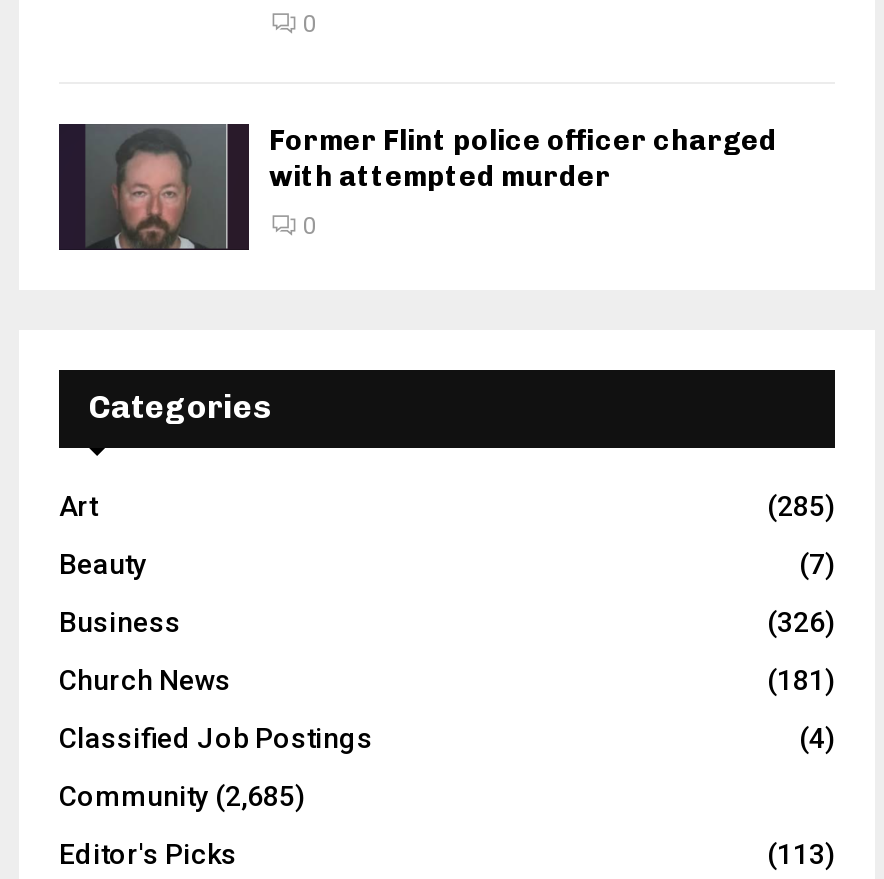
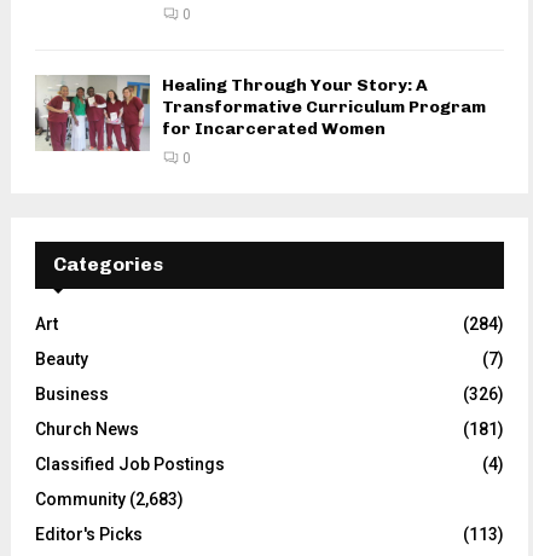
[57,123,777,253] [image] | Former Flint police officer charged | with attempted murder -> [34,75,486,170] [image] | Healing Through Your Story: A | Transformative Curriculum Program | for Incarcerated Women
[767,490,835,522] (285) -> [463,314,504,334] (284)
[59,780,305,812] Community (2,685) -> [35,490,184,509] Community (2,683)

